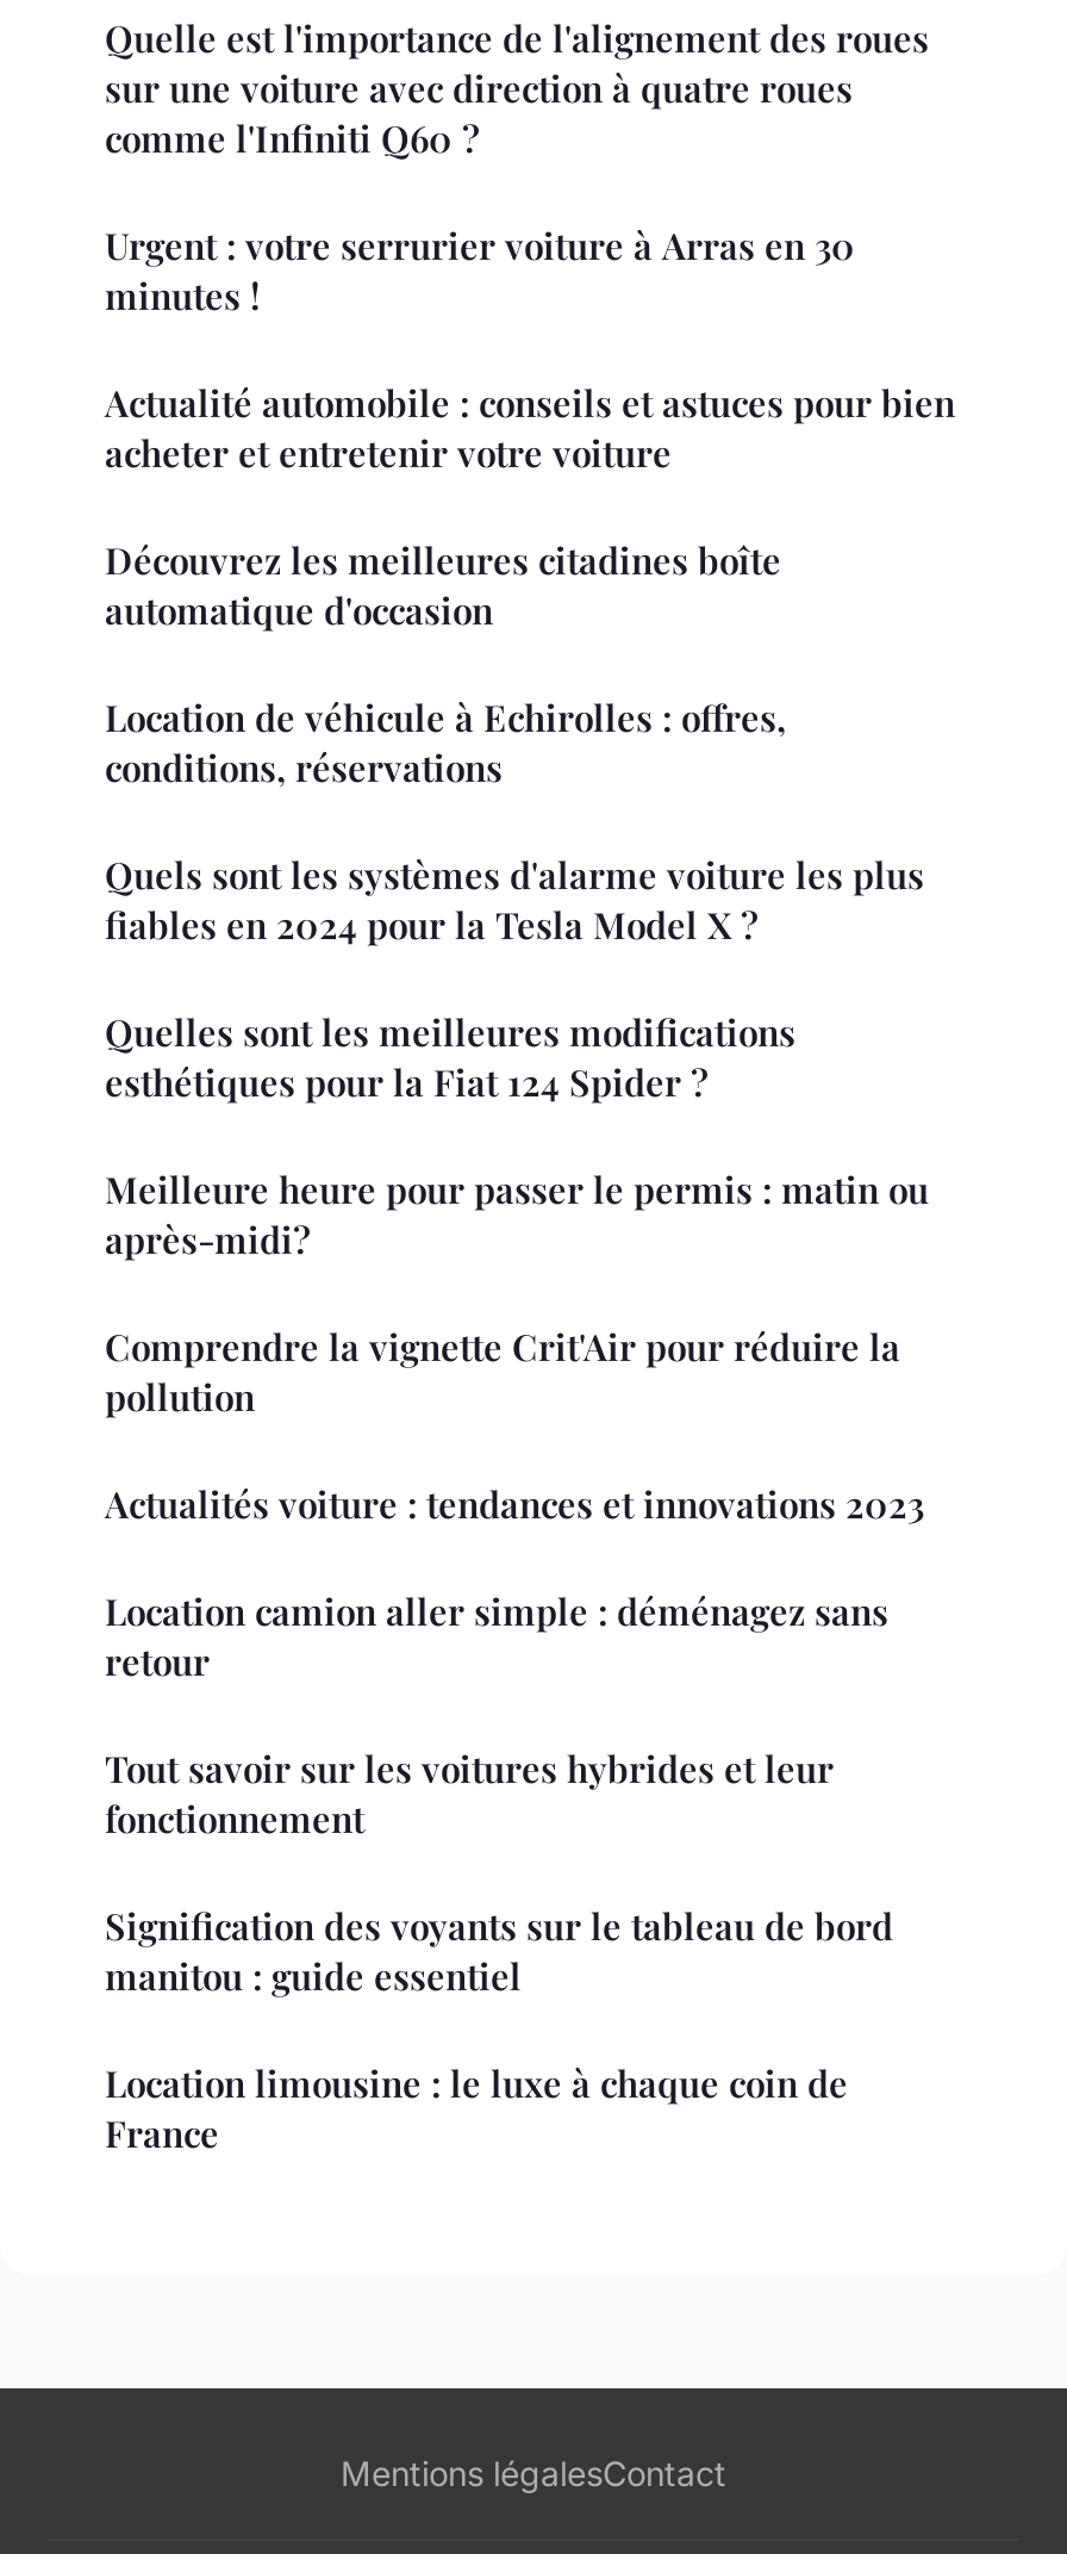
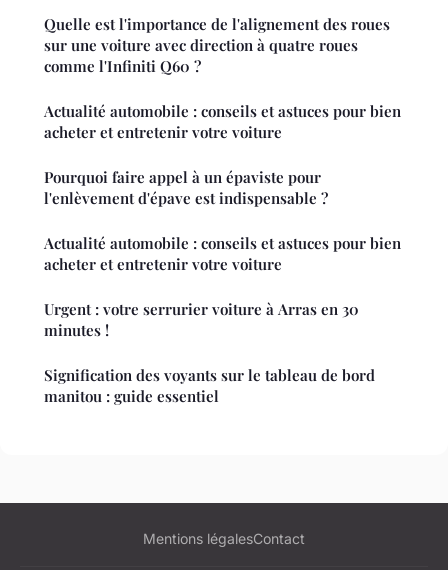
moved [105,221,855,318] -> [44,299,359,340]: Urgent : votre serrurier voiture à Arras en 30 | minutes !
[105,535,929,1842] Découvrez les meilleures citadines boîte | automatique d'occasion | Location de véhicule à Echirolles : offres, | conditions, réservations | Quels sont les systèmes d'alarme voiture les plus | fiables en 2024 pour la Tesla Model X ? | Quelles sont les meilleures modifications | esthétiques pour la Fiat 124 Spider ? | Meilleure heure pour passer le permis : matin ou | après-midi? | Comprendre la vignette Crit'Air pour réduire la | pollution | Actualités voiture : tendances et innovations 2023 | Location camion aller simple : déménagez sans | retour | Tout savoir sur les voitures hybrides et leur | fonctionnement -> [44,167,401,274] Pourquoi faire appel à un épaviste pour | l'enlèvement d'épave est indispensable ? | Actualité automobile : conseils et astuces pour bien | acheter et entretenir votre voiture
[105,2058,848,2156] Location limousine : le luxe à chaque coin de | France -> none

